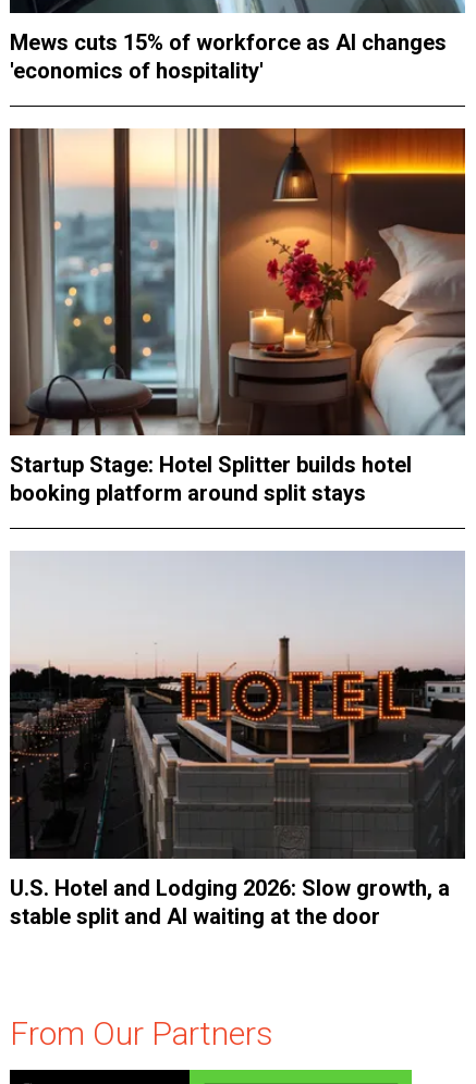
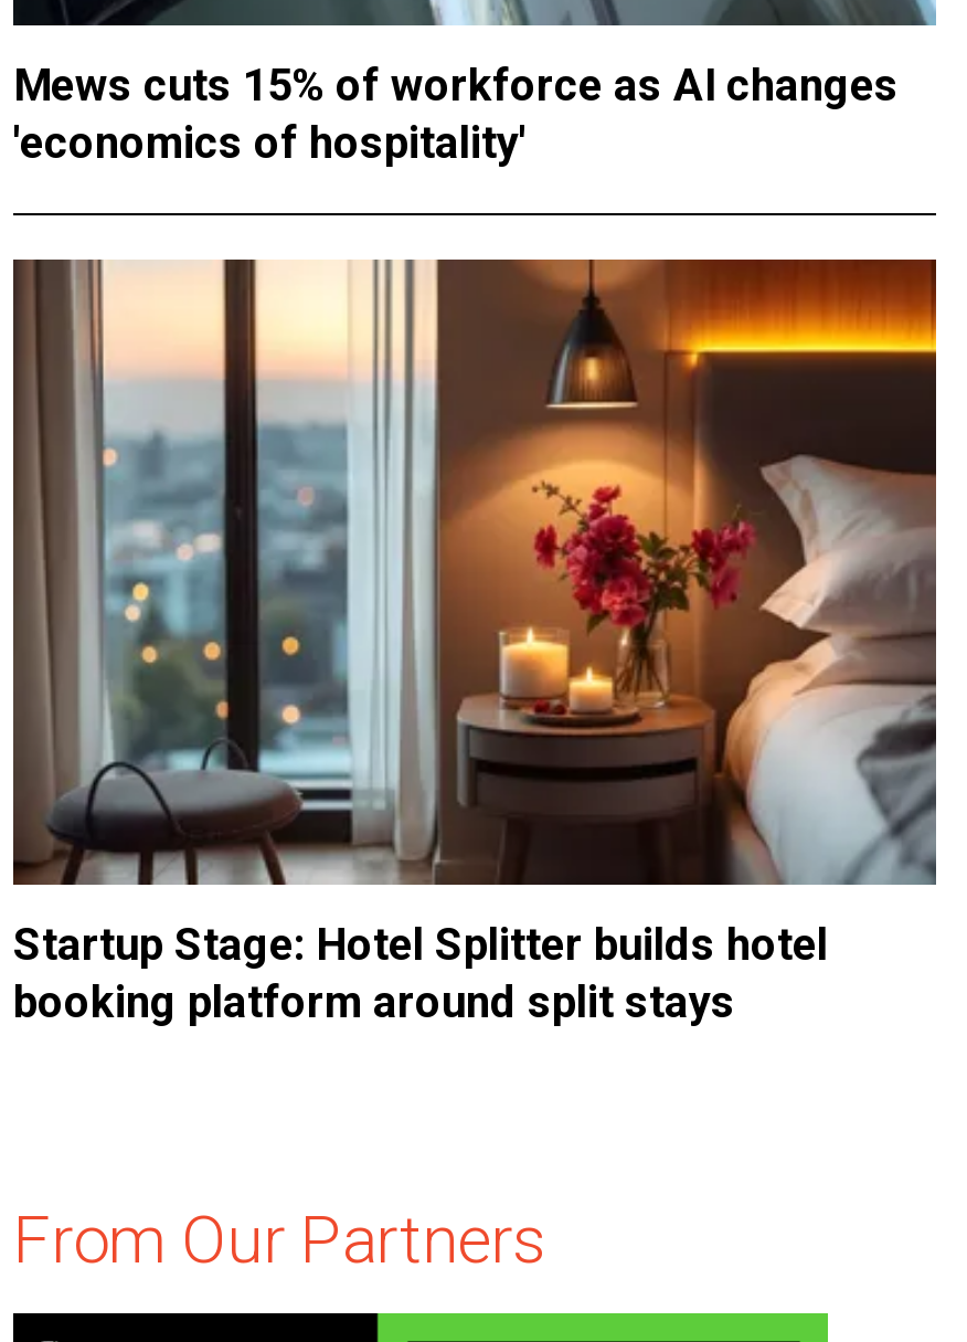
[10,551,465,929] [image] | U.S. Hotel and Lodging 2026: Slow growth, a | stable split and AI waiting at the door -> none

